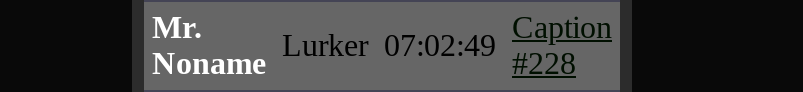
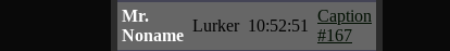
[282,28,496,62] Lurker 07:02:49 -> [192,16,309,35] Lurker 10:52:51
[512,46,576,80] #228 -> [317,26,352,44] #167

